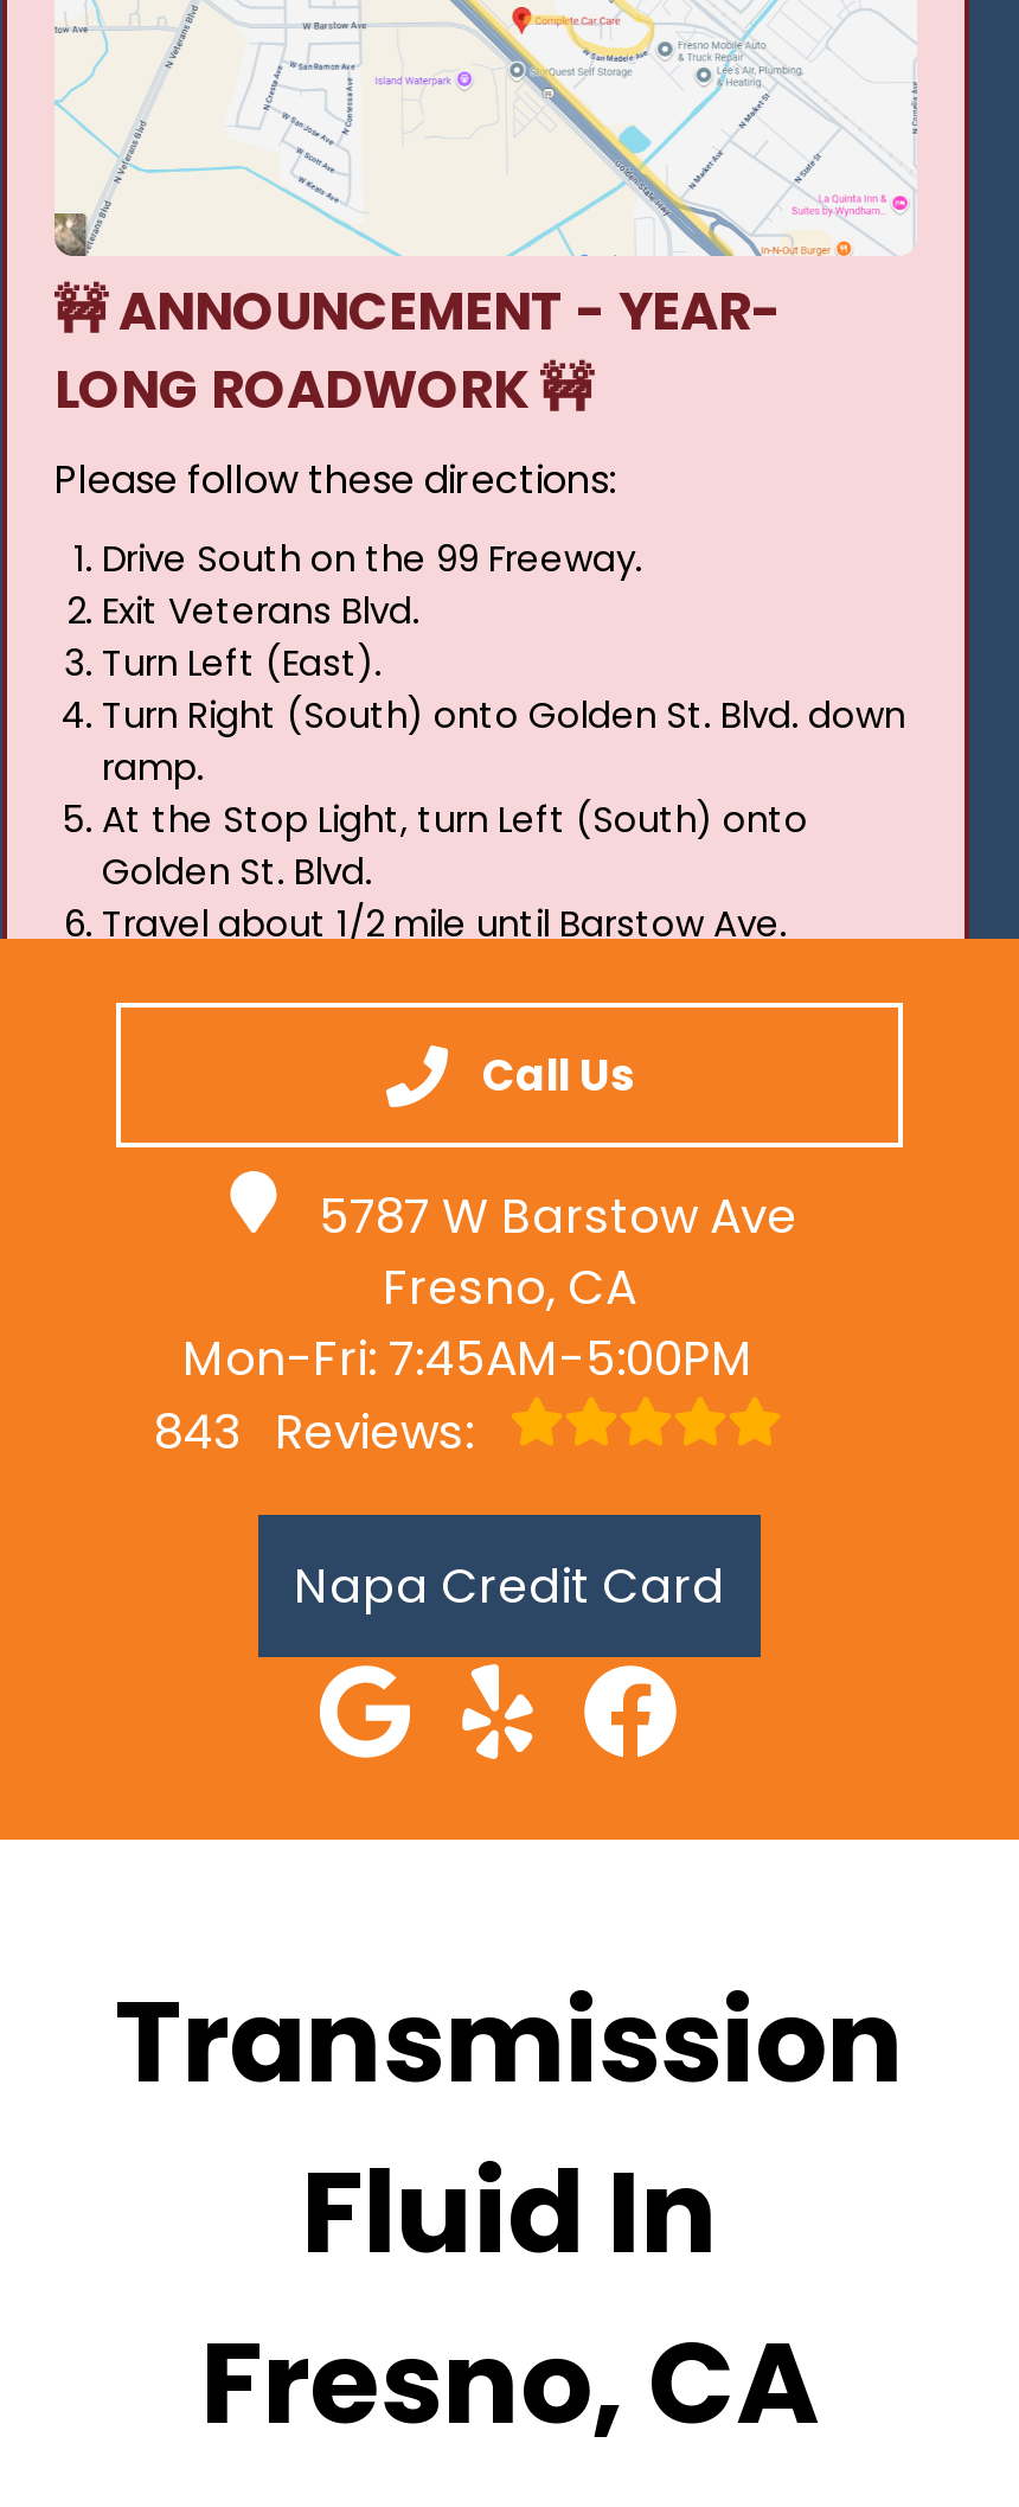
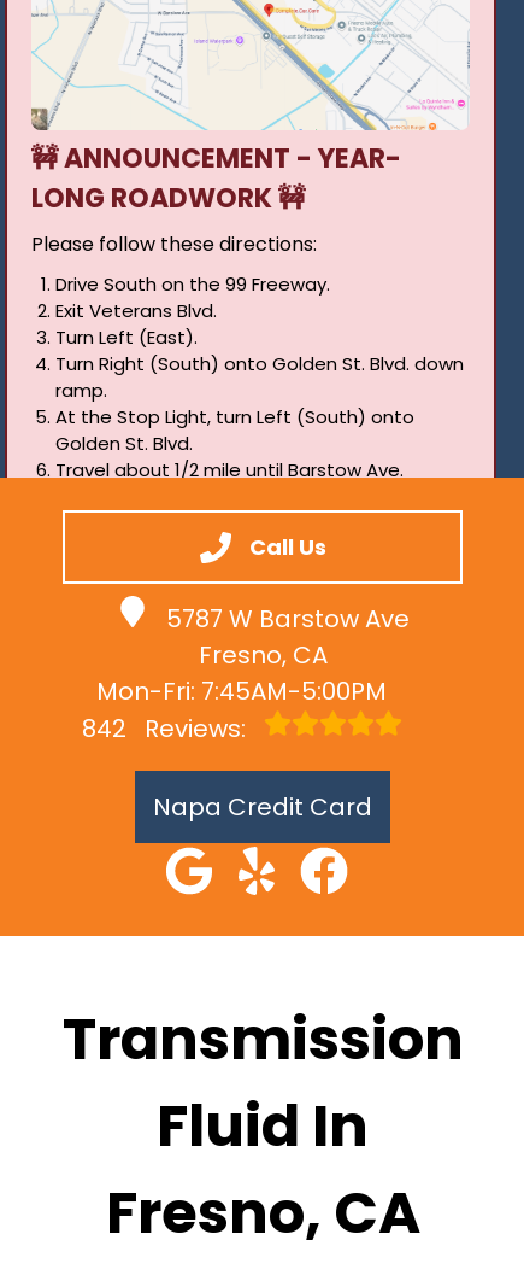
[154,1400,486,1466] 843 Reviews: -> [81,712,251,746] 842 Reviews:

